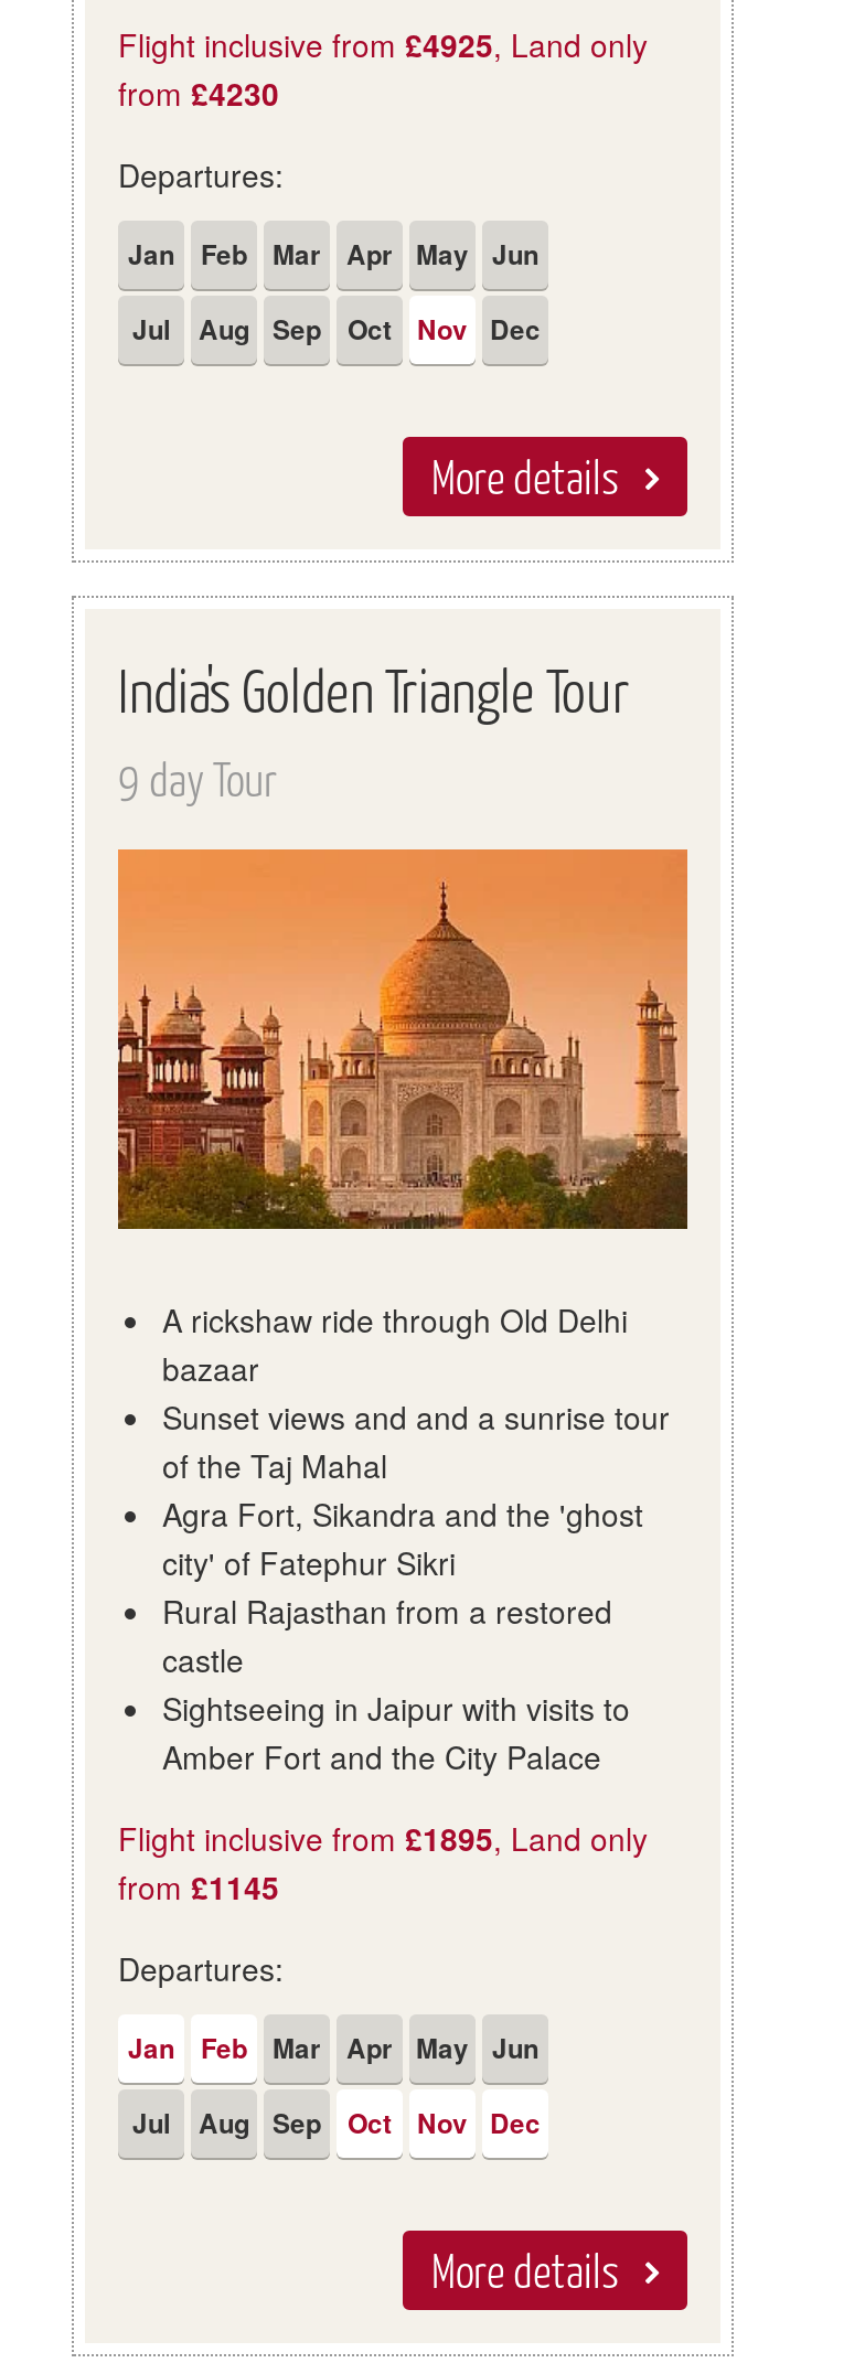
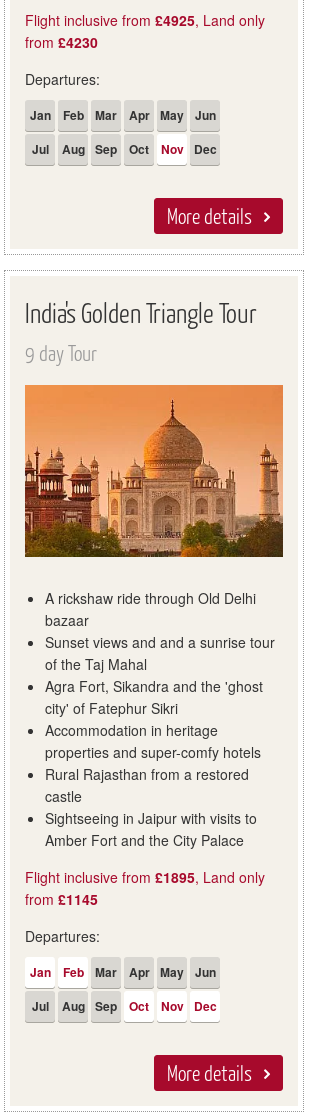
none -> [45,720,261,762] Accommodation in heritage | properties and super-comfy hotels

